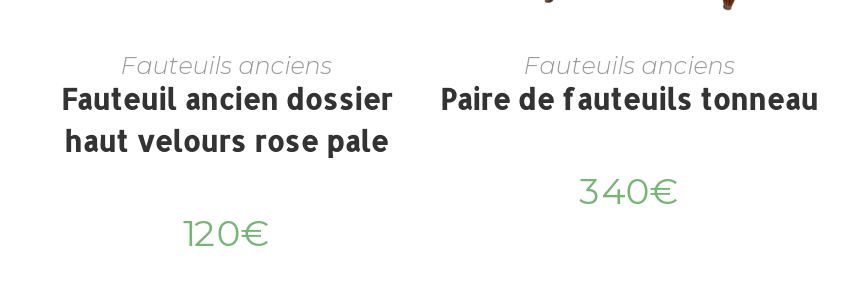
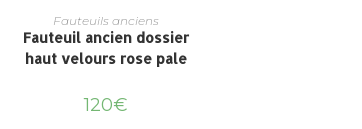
[441,50,819,214] Fauteuils anciens | Paire de fauteuils tonneau | 340€ -> none

